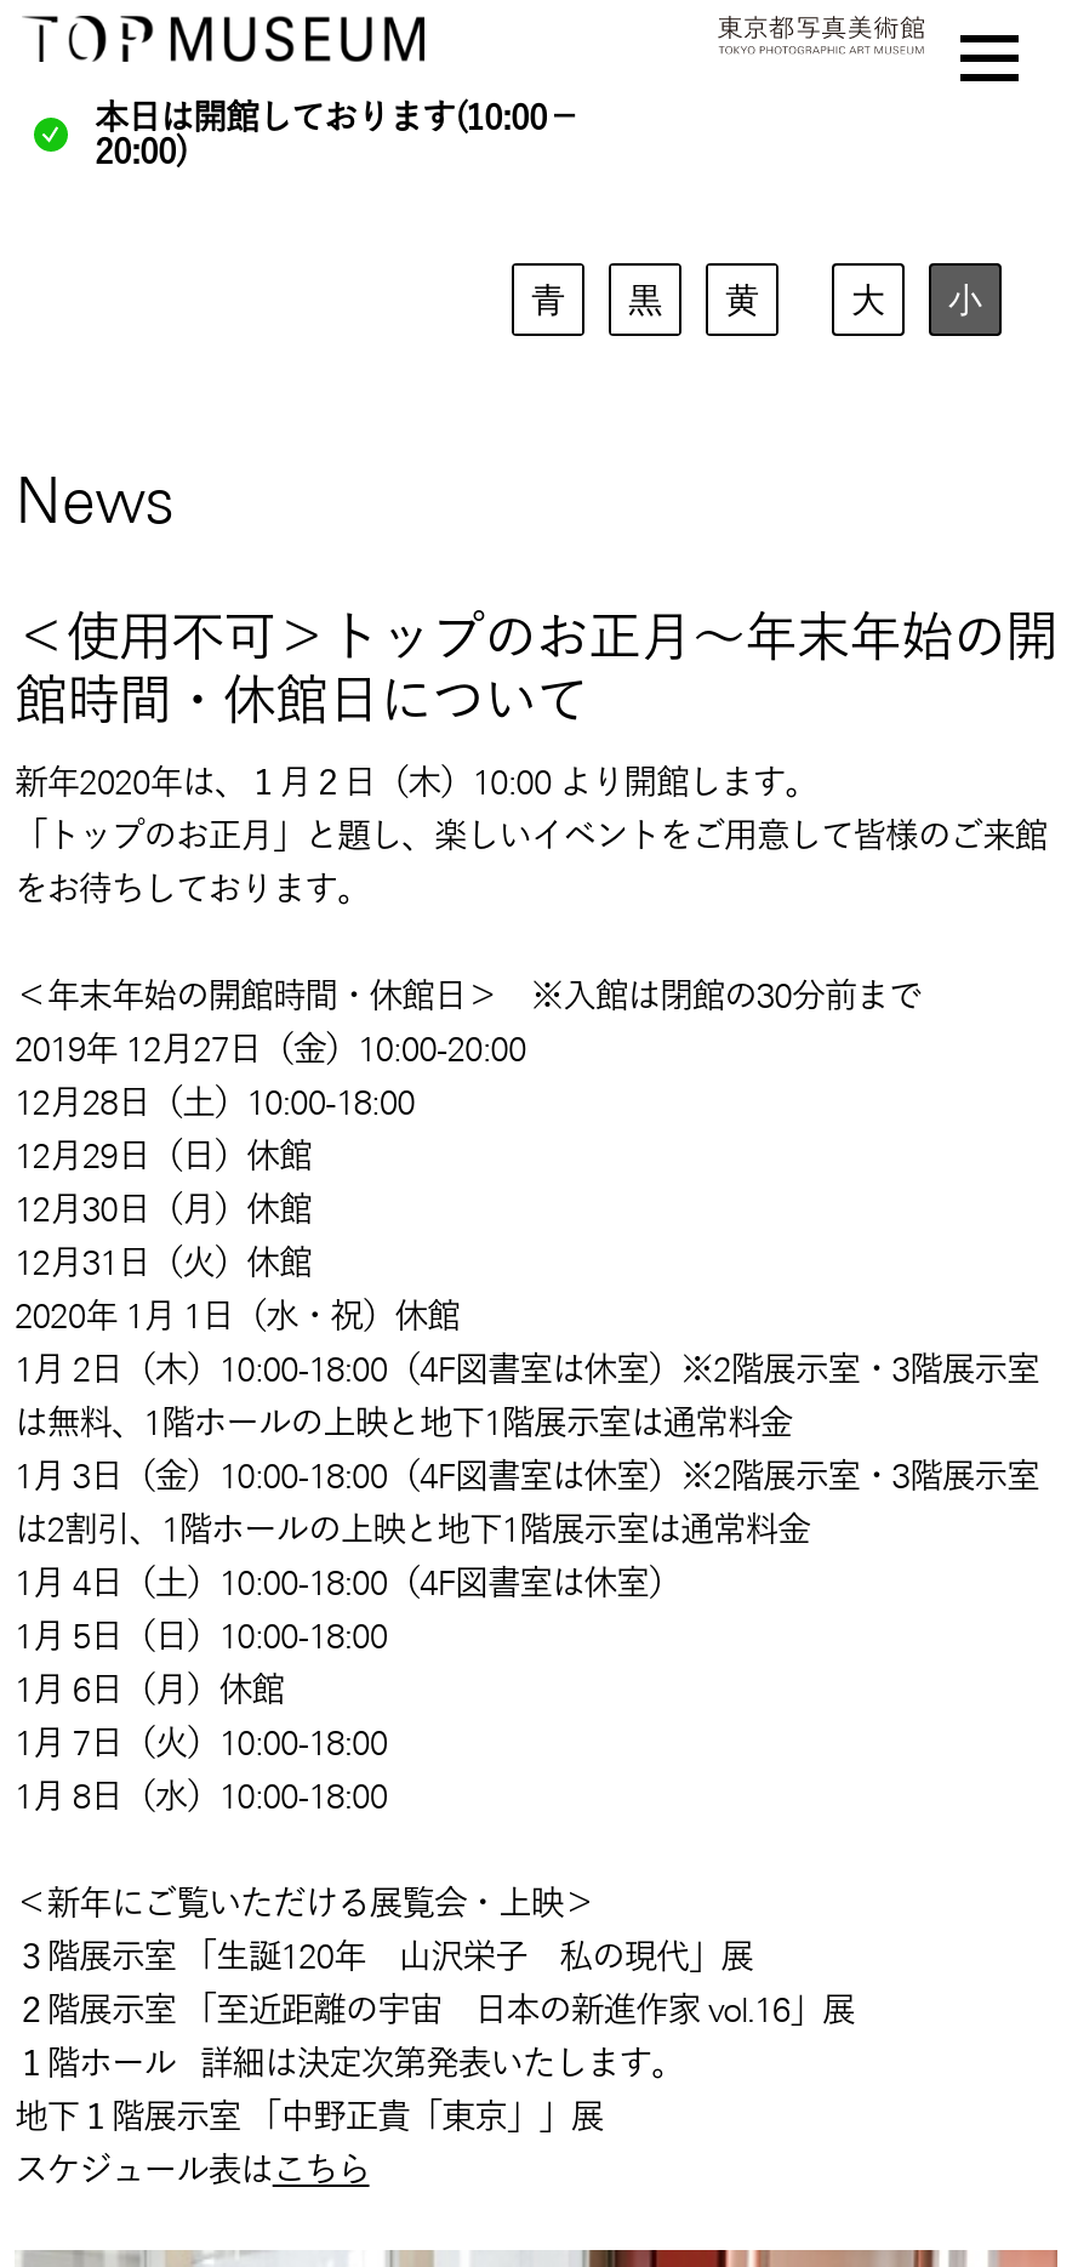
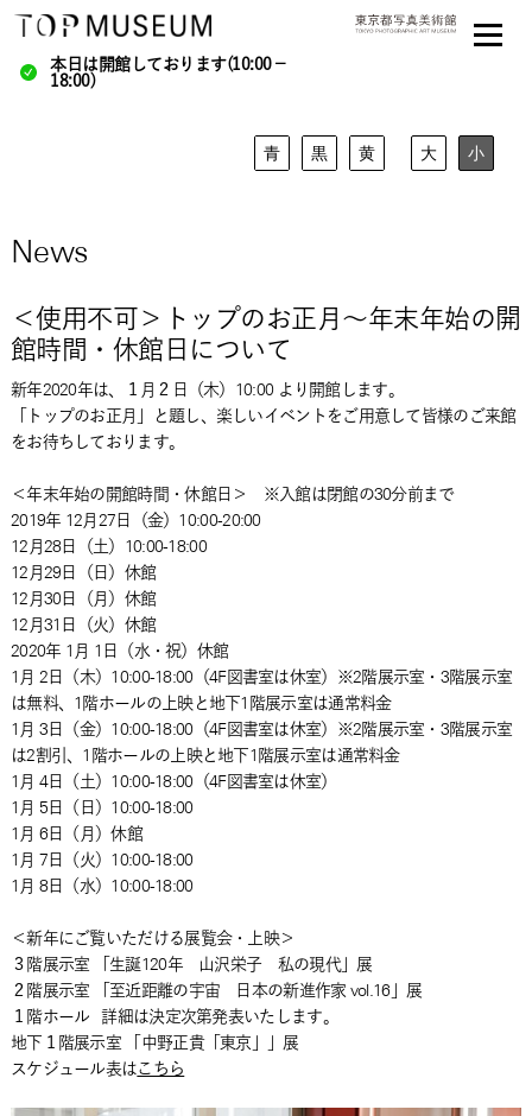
[95,134,187,168] 20:00) -> [50,72,95,89] 18:00)

